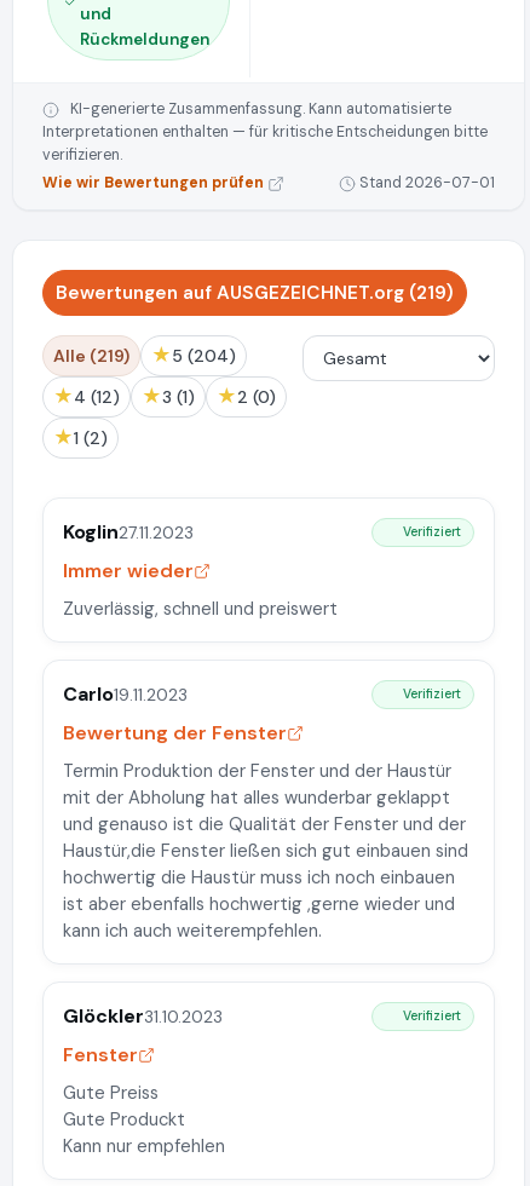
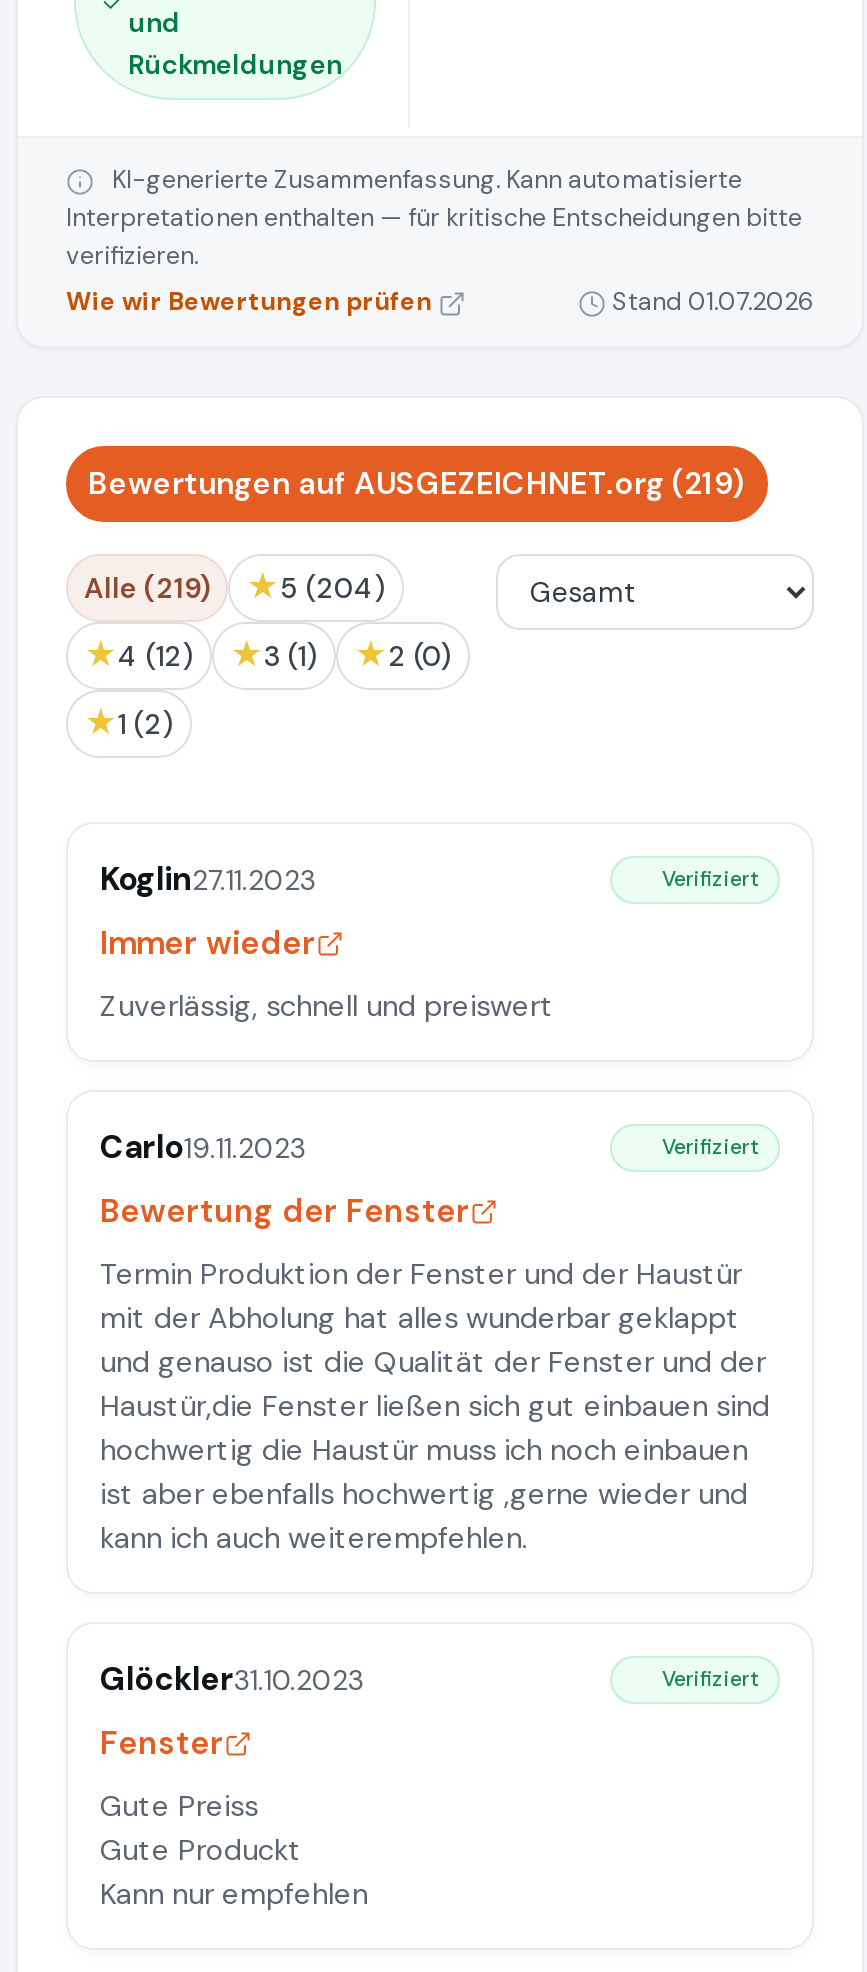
[356,173,495,192] Stand 2026-07-01 -> [606,286,814,318] Stand 01.07.2026

